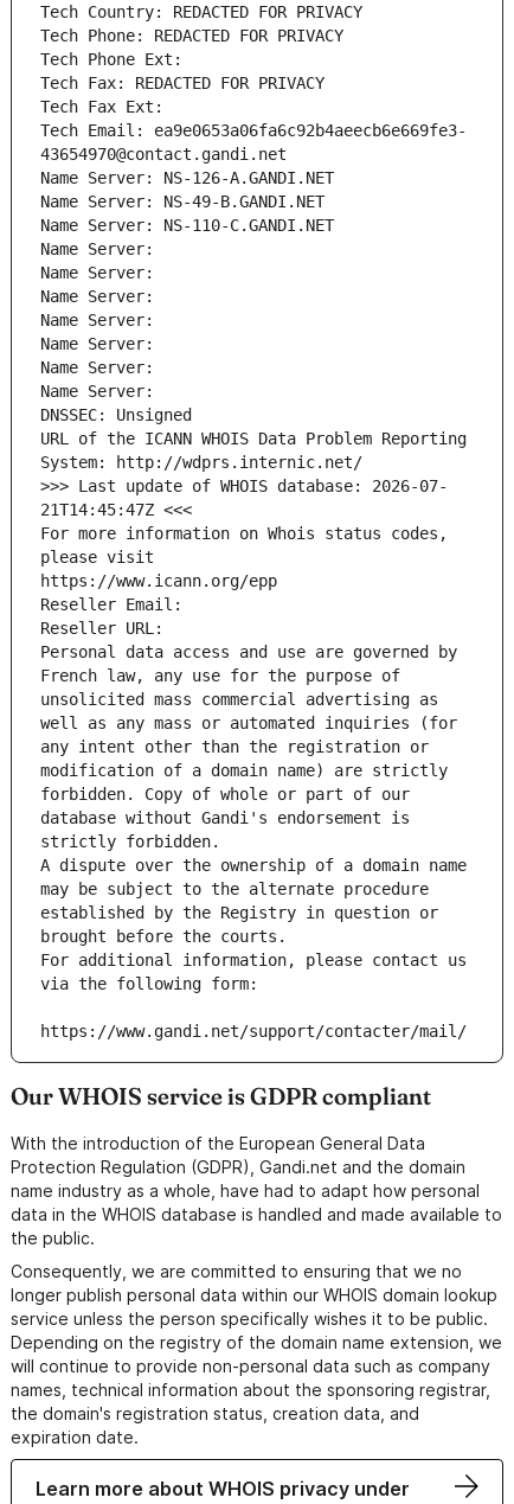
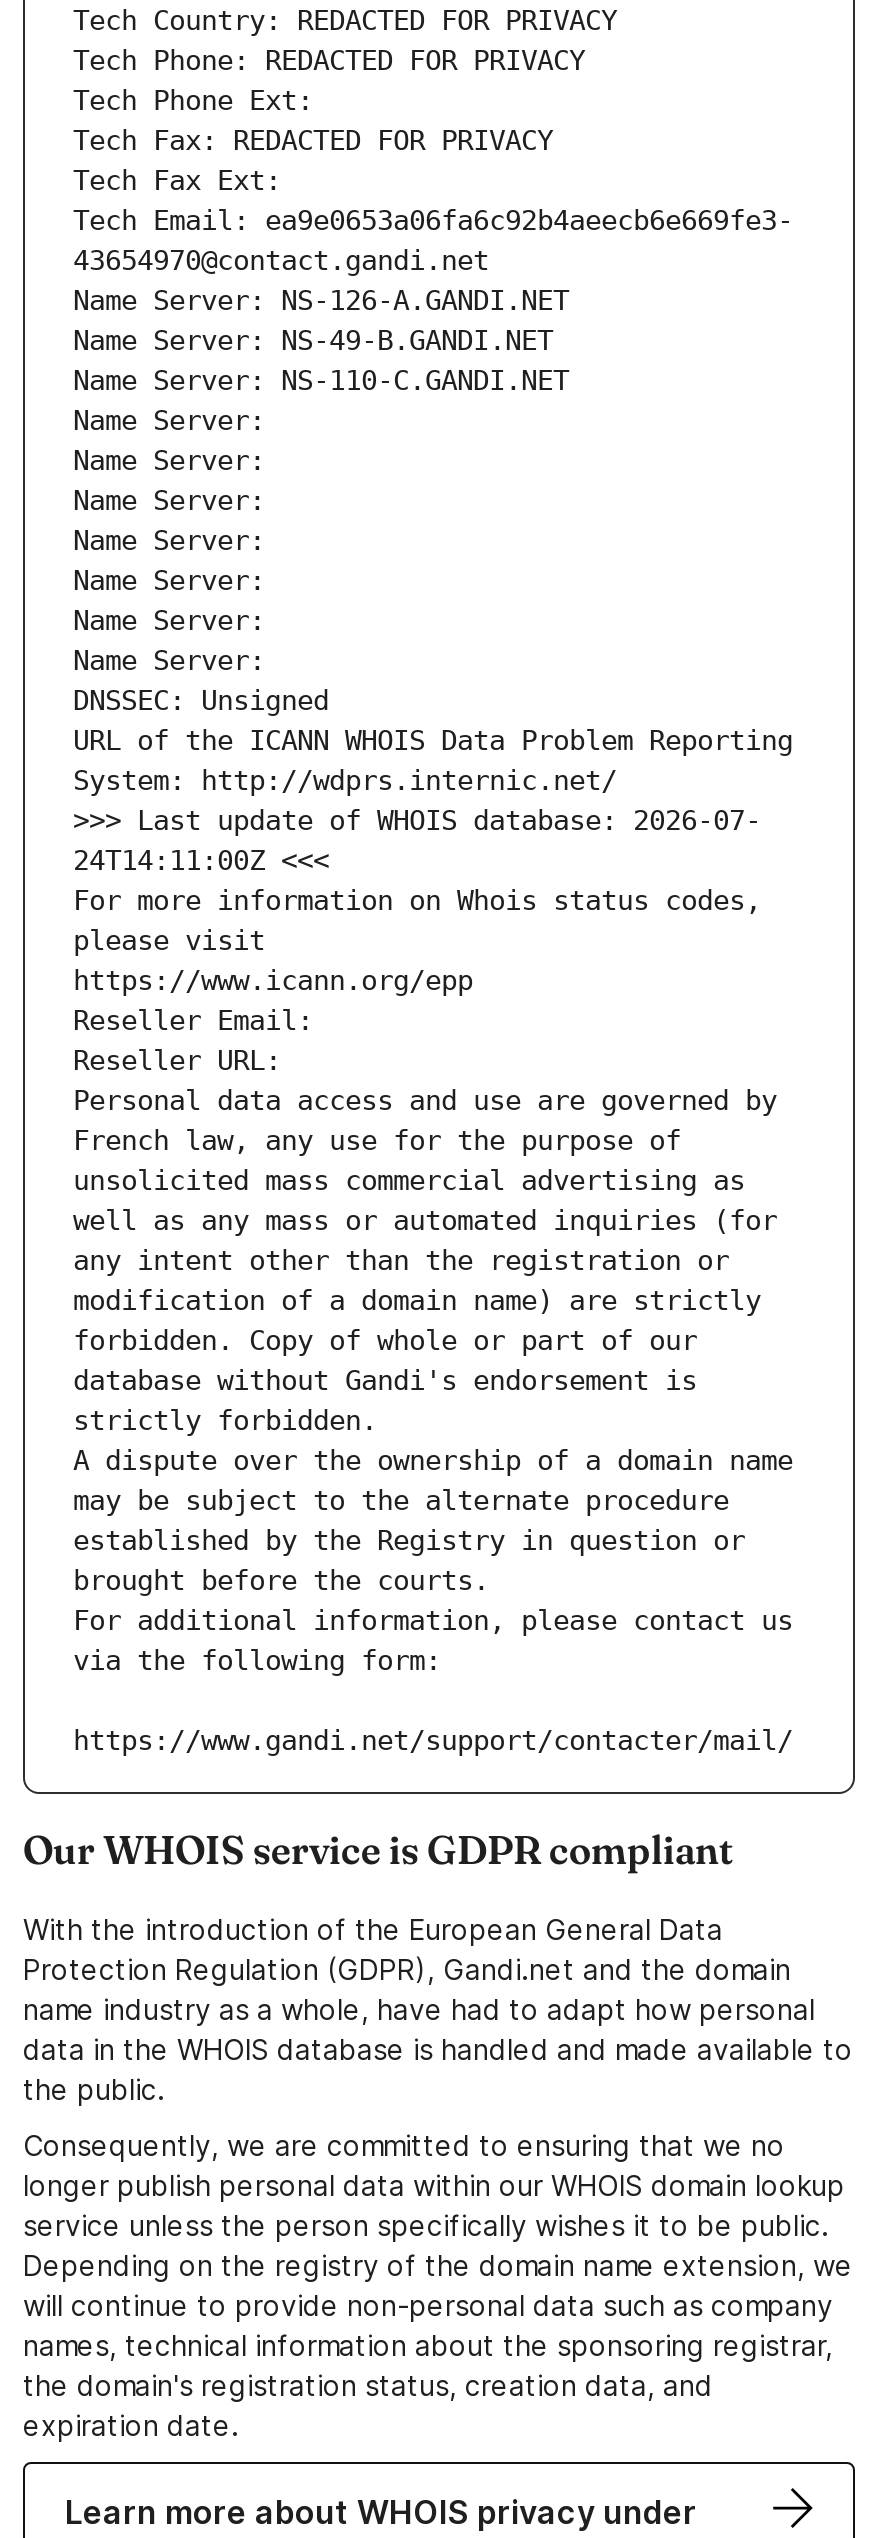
[40,501,192,520] 21T14:45:47Z <<< -> [73,845,329,877] 24T14:11:00Z <<<

